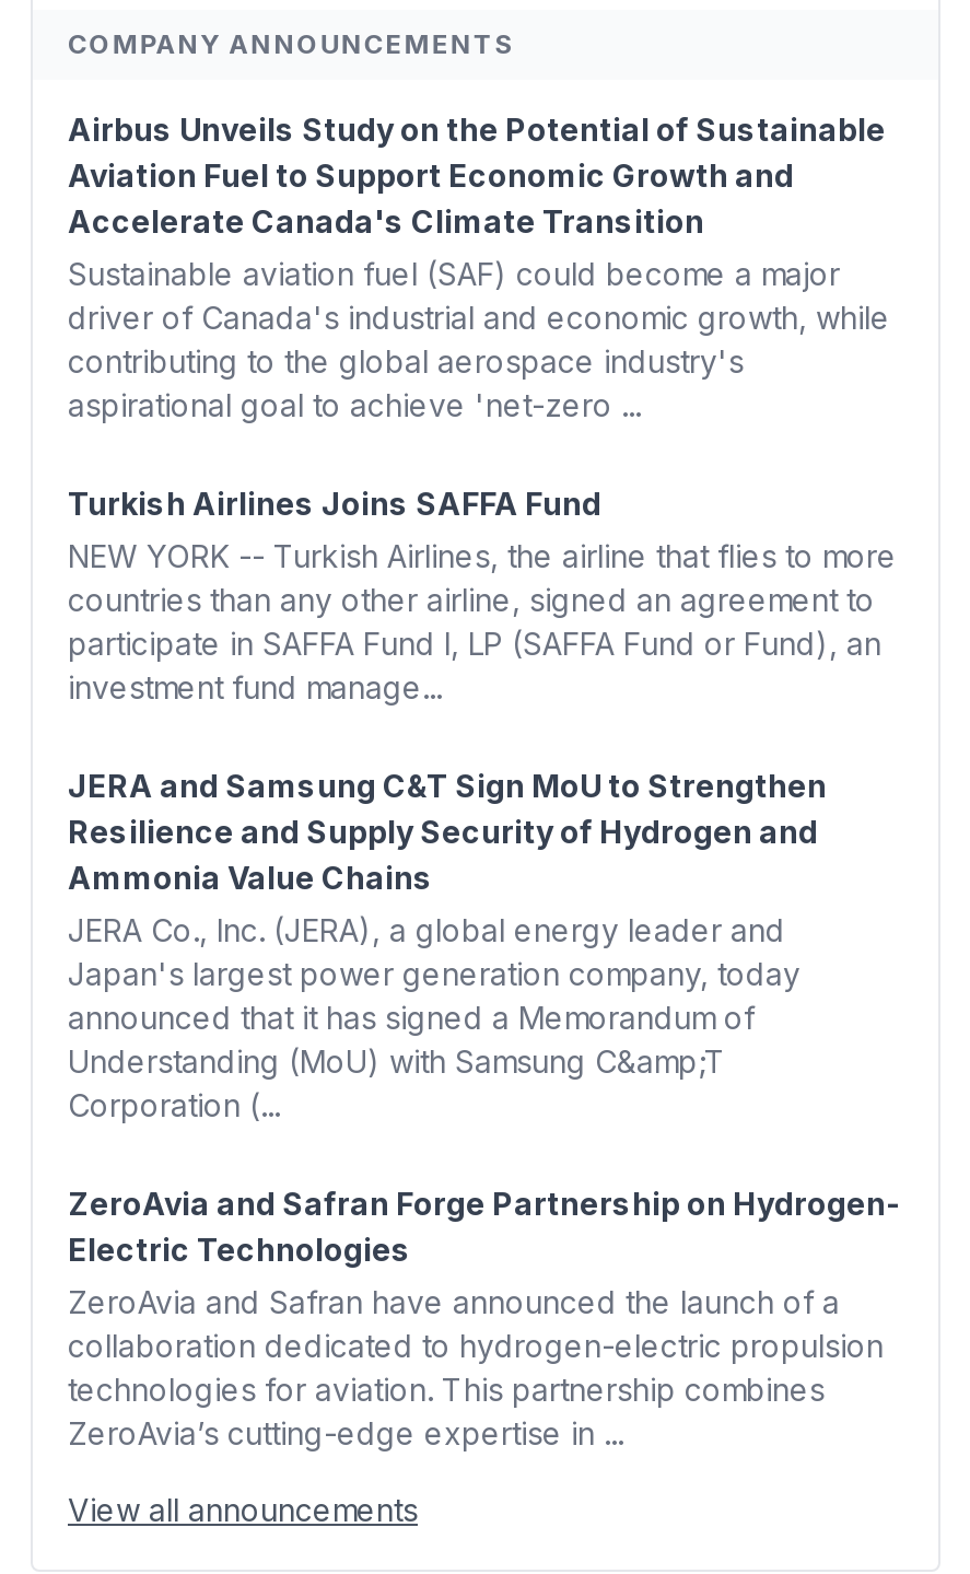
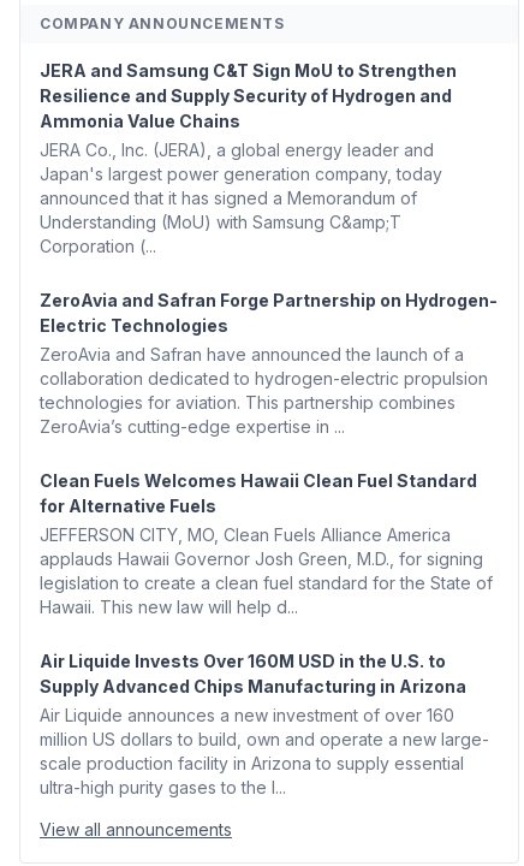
[68,110,897,705] Airbus Unveils Study on the Potential of Sustainable | Aviation Fuel to Support Economic Growth and | Accelerate Canada's Climate Transition | Sustainable aviation fuel (SAF) could become a major | driver of Canada's industrial and economic growth, while | contributing to the global aerospace industry's | aspirational goal to achieve 'net-zero ... | Turkish Airlines Joins SAFFA Fund | NEW YORK -- Turkish Airlines, the airline that flies to more | countries than any other airline, signed an agreement to | participate in SAFFA Fund I, LP (SAFFA Fund or Fund), an | investment fund manage... -> none
moved [68,767,901,1451] -> [40,60,498,436]: JERA and Samsung C&T Sign MoU to Strengthen | Resilience and Supply Security of Hydrogen and | Ammonia Value Chains | ... | technologies for aviation. This partnership combines | ZeroAvia’s cutting-edge expertise in ...
none -> [40,470,493,797] Clean Fuels Welcomes Hawaii Clean Fuel Standard | for Alternative Fuels | JEFFERSON CITY, MO, Clean Fuels Alliance America | applauds Hawaii Governor Josh Green, M.D., for signing | legislation to create a clean fuel standard for the State of | Hawaii. This new law will help d... | Air Liquide Invests Over 160M USD in the U.S. to | Supply Advanced Chips Manufacturing in Arizona | Air Liquide announces a new investment of over 160 | million US dollars to build, own and operate a new large- | scale production facility in Arizona to supply essential | ultra-high purity gases to the l...

